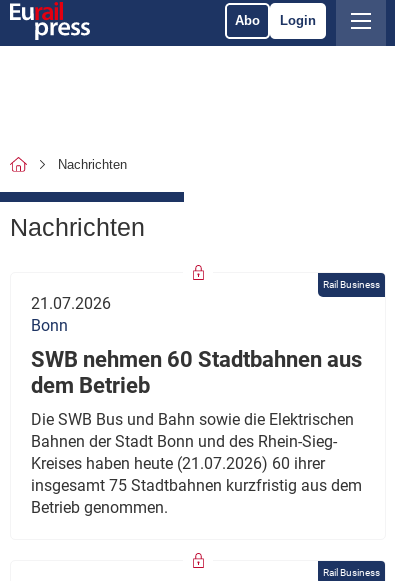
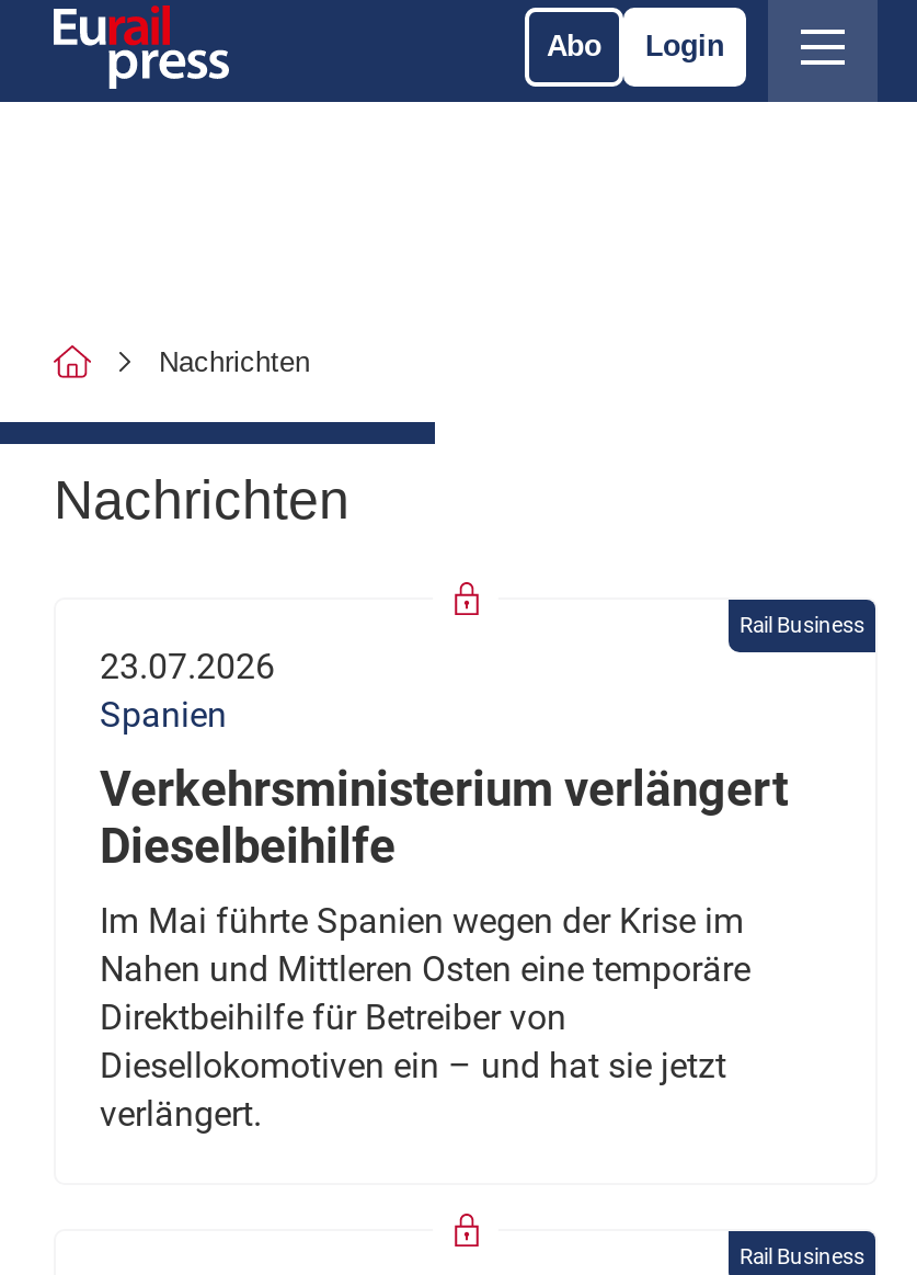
[31,294,111,335] 21.07.2026 | Bonn -> [100,646,275,736] 23.07.2026 | Spanien
[31,347,362,398] SWB nehmen 60 Stadtbahnen aus | dem Betrieb -> [100,762,788,874] Verkehrsministerium verlängert | Dieselbeihilfe
[31,410,362,517] Die SWB Bus und Bahn sowie die Elektrischen | Bahnen der Stadt Bonn und des Rhein-Sieg- | Kreises haben heute (21.07.2026) 60 ihrer | insgesamt 75 Stadtbahnen kurzfristig aus dem | Betrieb genommen. -> [100,901,750,1135] Im Mai führte Spanien wegen der Krise im | Nahen und Mittleren Osten eine temporäre | Direktbeihilfe für Betreiber von | Diesellokomotiven ein – und hat sie jetzt | verlängert.

